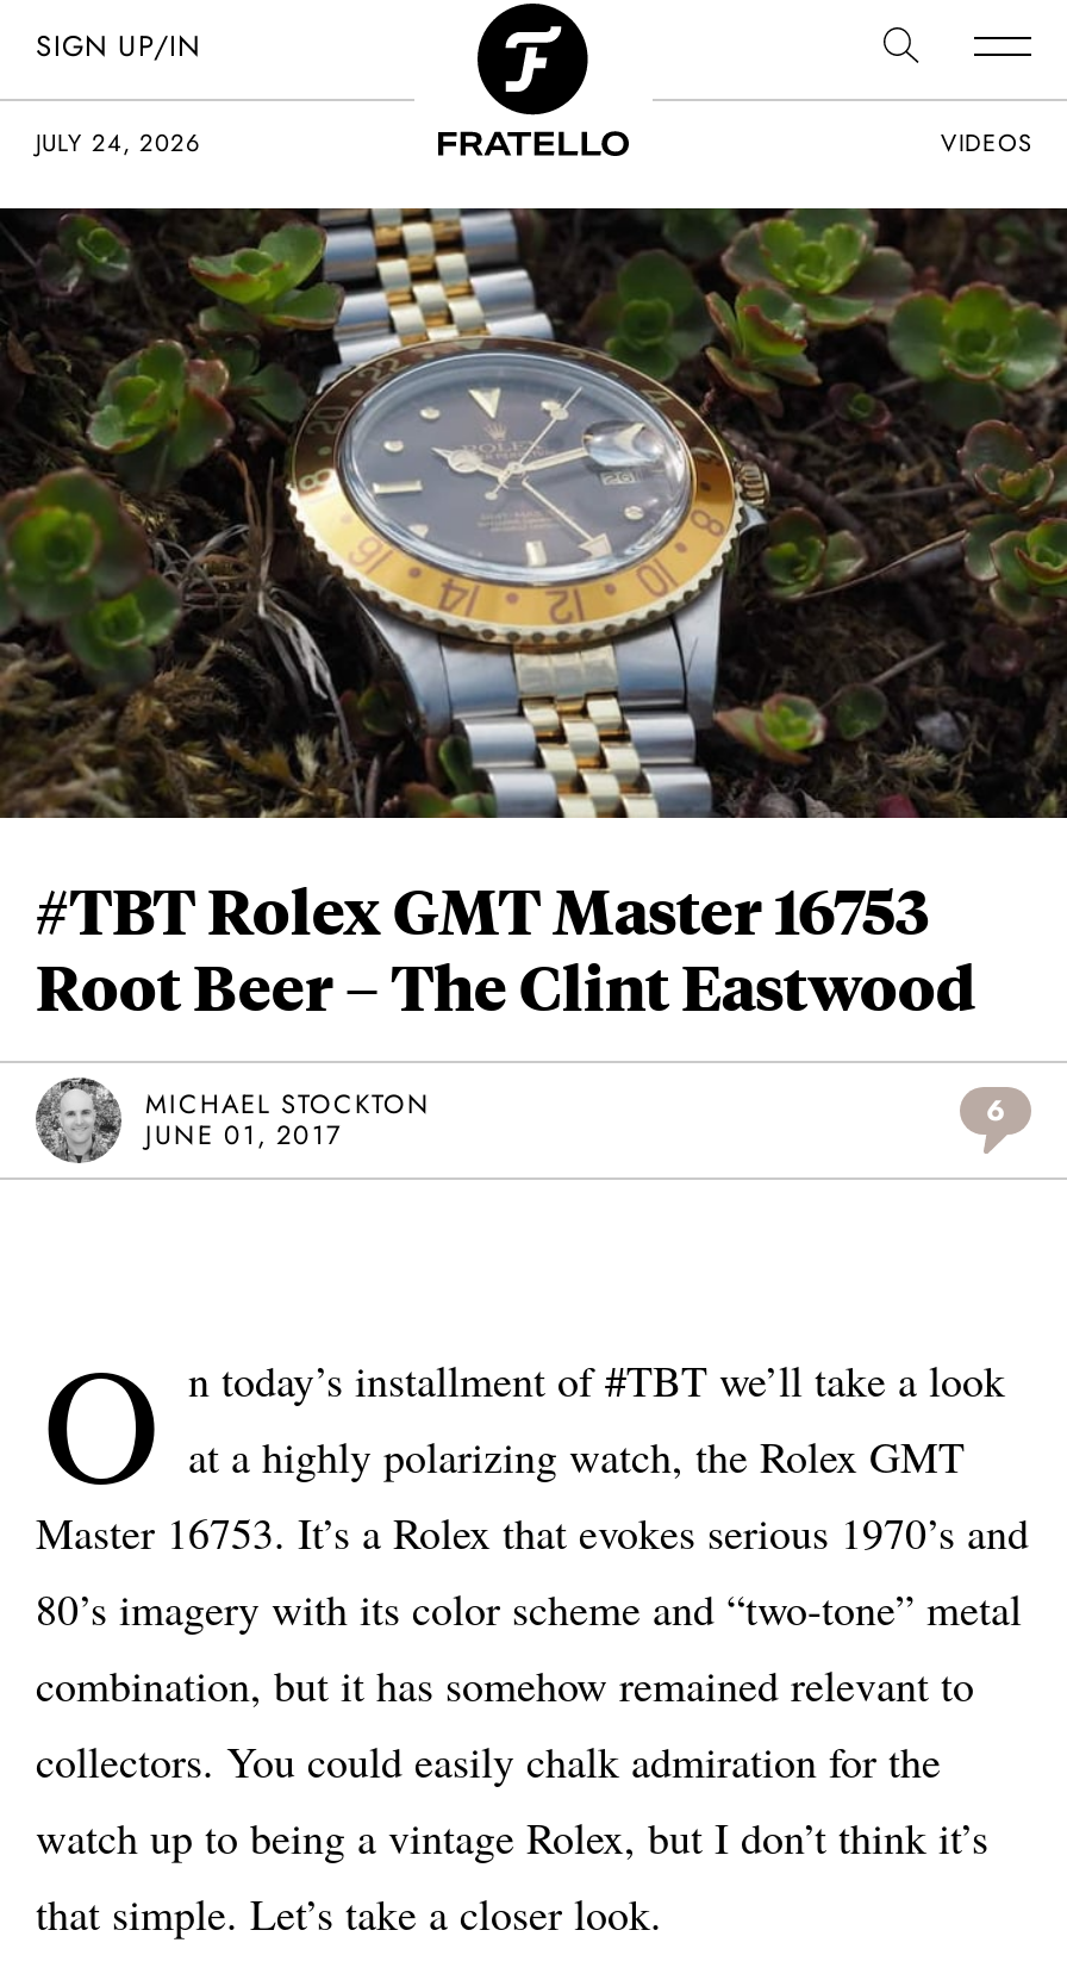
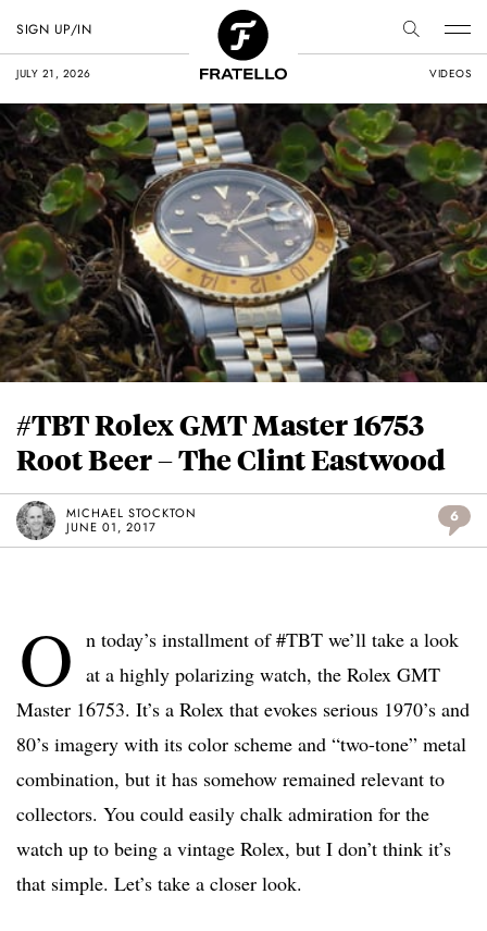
[36,125,201,161] JULY 24, 2026 -> [16,65,91,82] JULY 21, 2026

